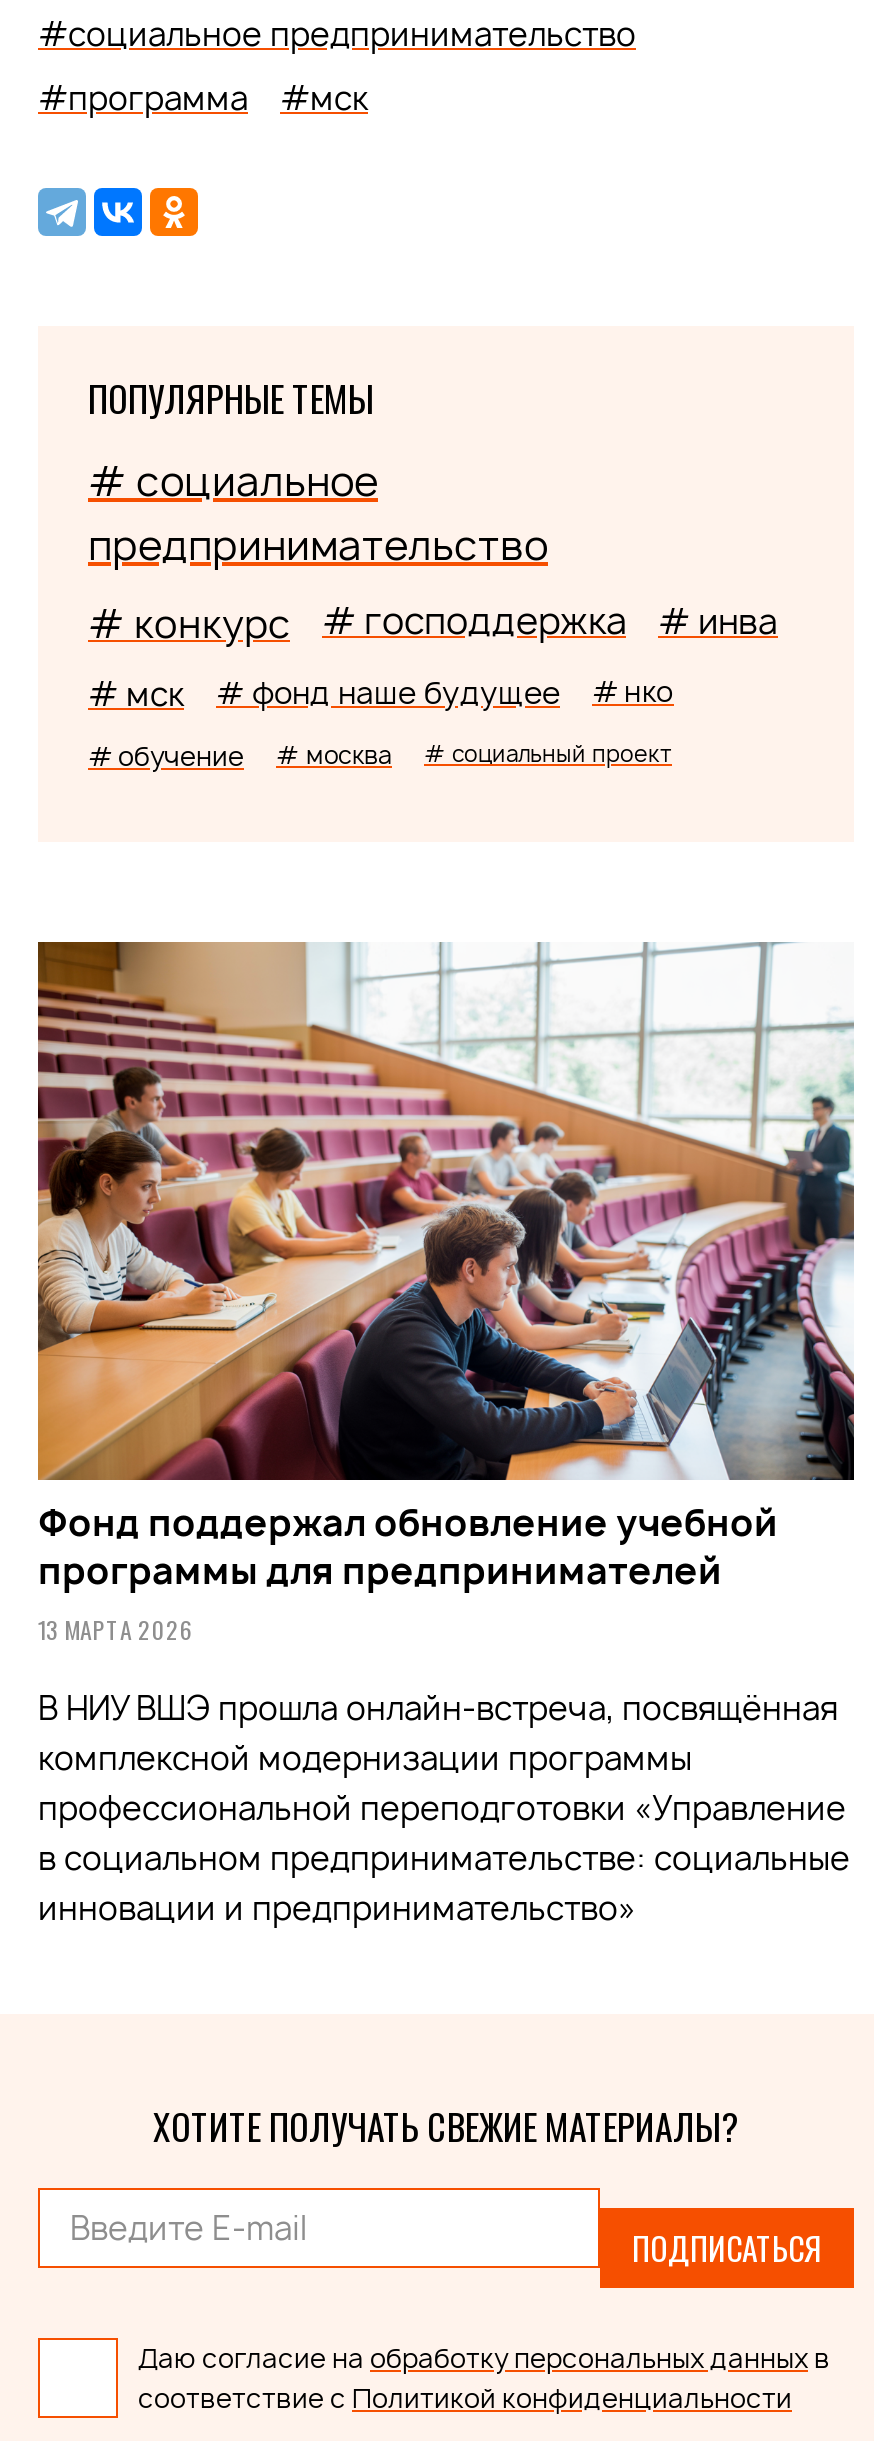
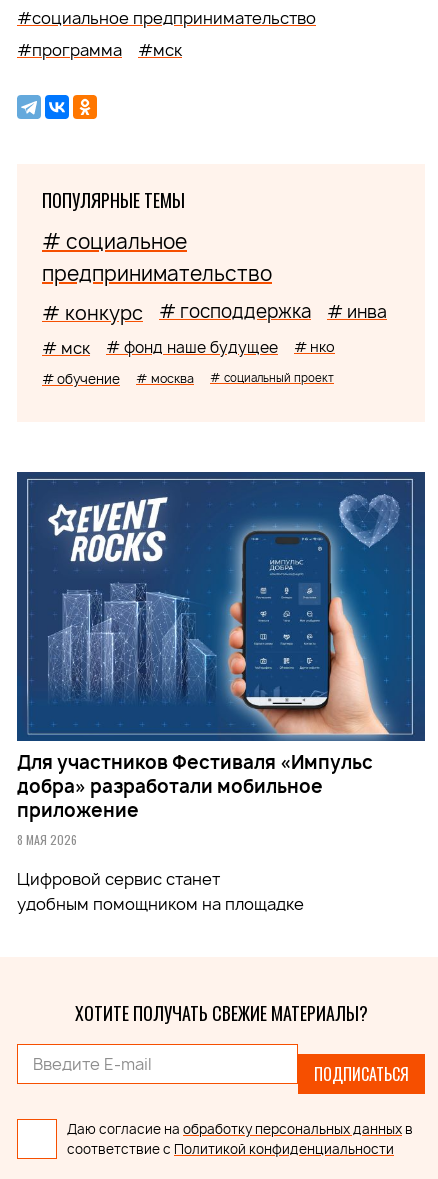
[36,940,856,1647] [image] | Фонд поддержал обновление учебной | программы для предпринимателей | 13 МАРТА 2026 -> [16,471,426,848] [image] | Для участников Фестиваля «Импульс | добра» разработали мобильное | приложение | 8 МАЯ 2026
[38,1687,850,1931] В НИУ ВШЭ прошла онлайн-встреча, посвящённая | комплексной модернизации программы | профессиональной переподготовки «Управление | в социальном предпринимательстве: социальные | инновации и предпринимательство» -> [17,868,304,915] Цифровой сервис станет | удобным помощником на площадке

